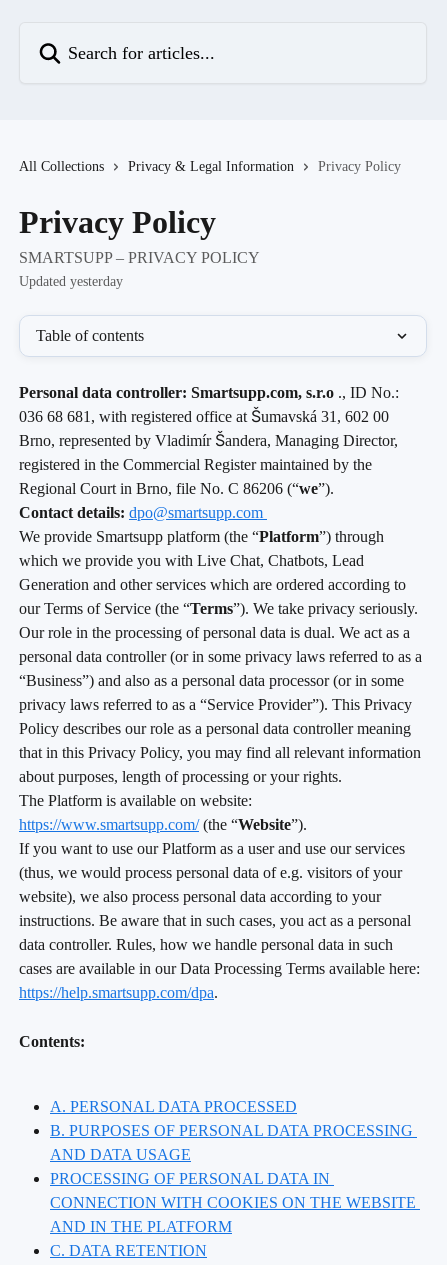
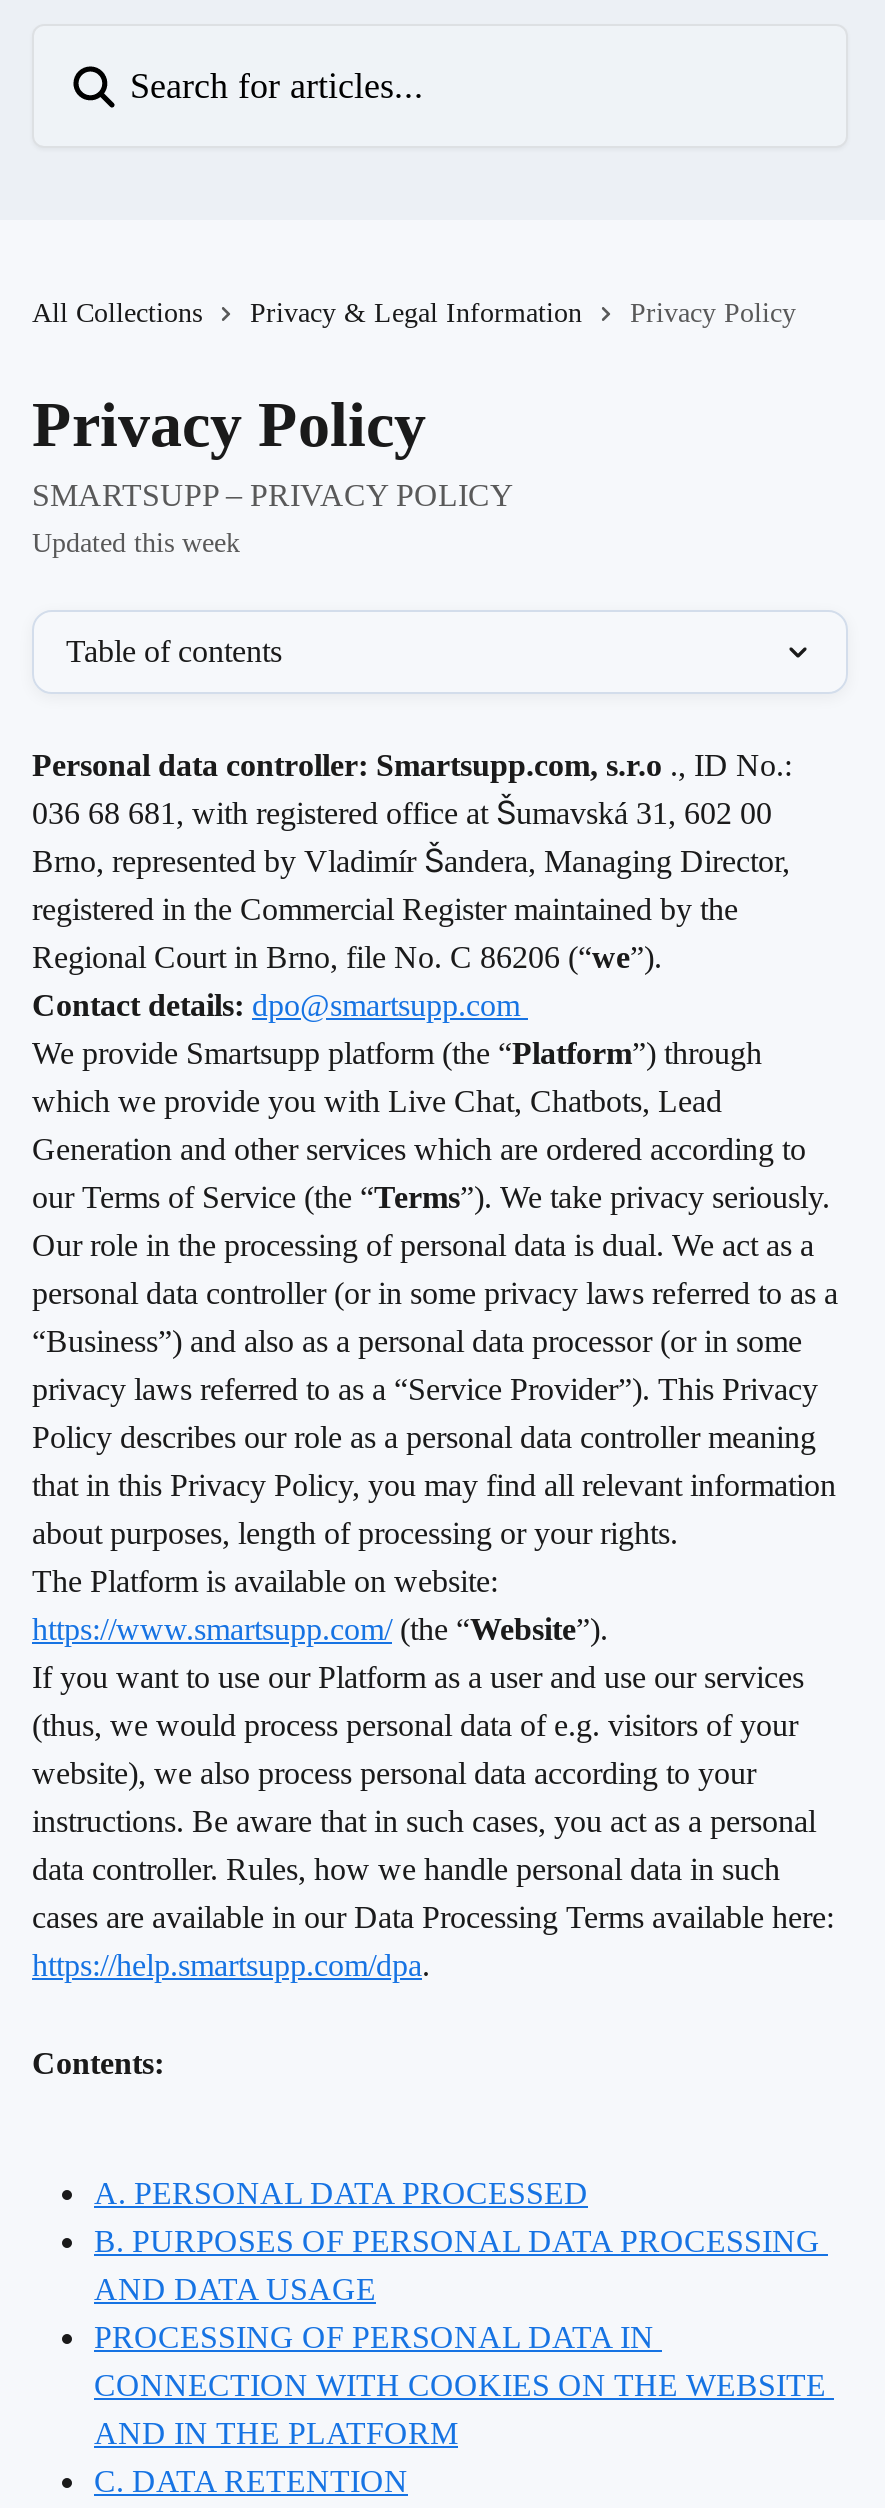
[19,274,123,289] Updated yesterday -> [32,528,240,558] Updated this week

